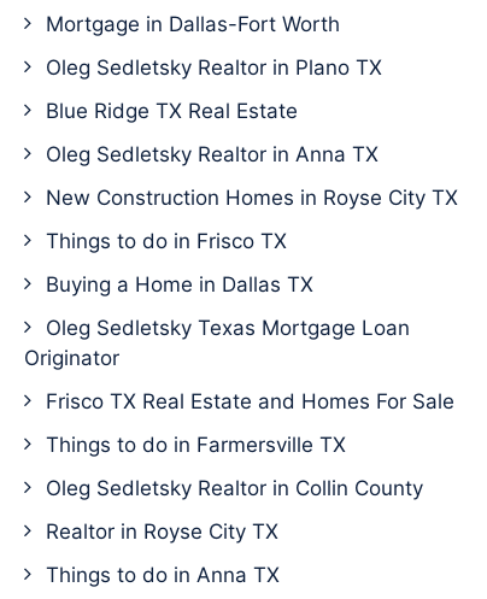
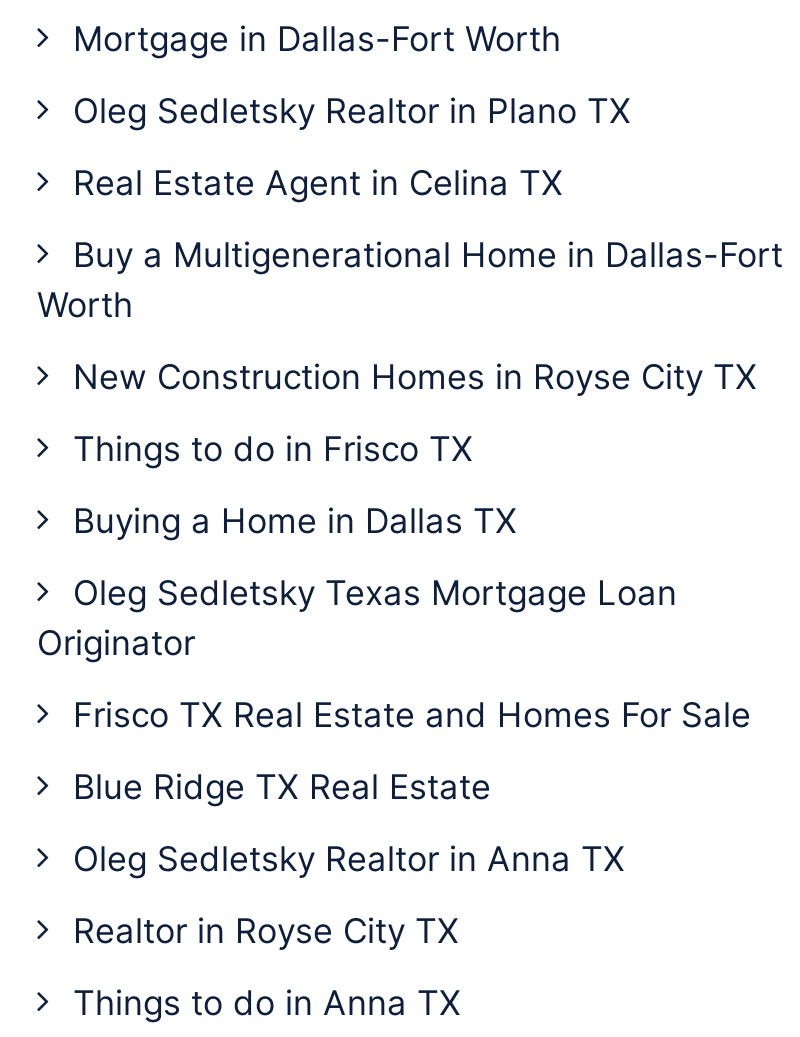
none -> [37,235,783,325] Buy a Multigenerational Home in Dallas-Fort | Worth
none -> [73,163,563,203] Real Estate Agent in Celina TX
moved [46,99,298,123] -> [73,767,491,807]: Blue Ridge TX Real Estate
moved [46,142,379,166] -> [73,839,625,879]: Oleg Sedletsky Realtor in Anna TX
[46,433,346,457] Things to do in Farmersville TX -> none
[46,476,423,500] Oleg Sedletsky Realtor in Collin County -> none

